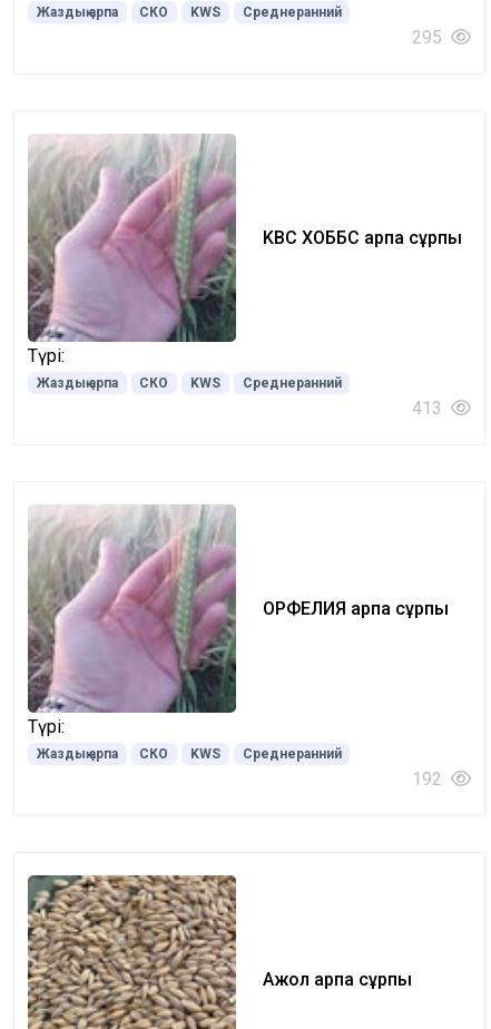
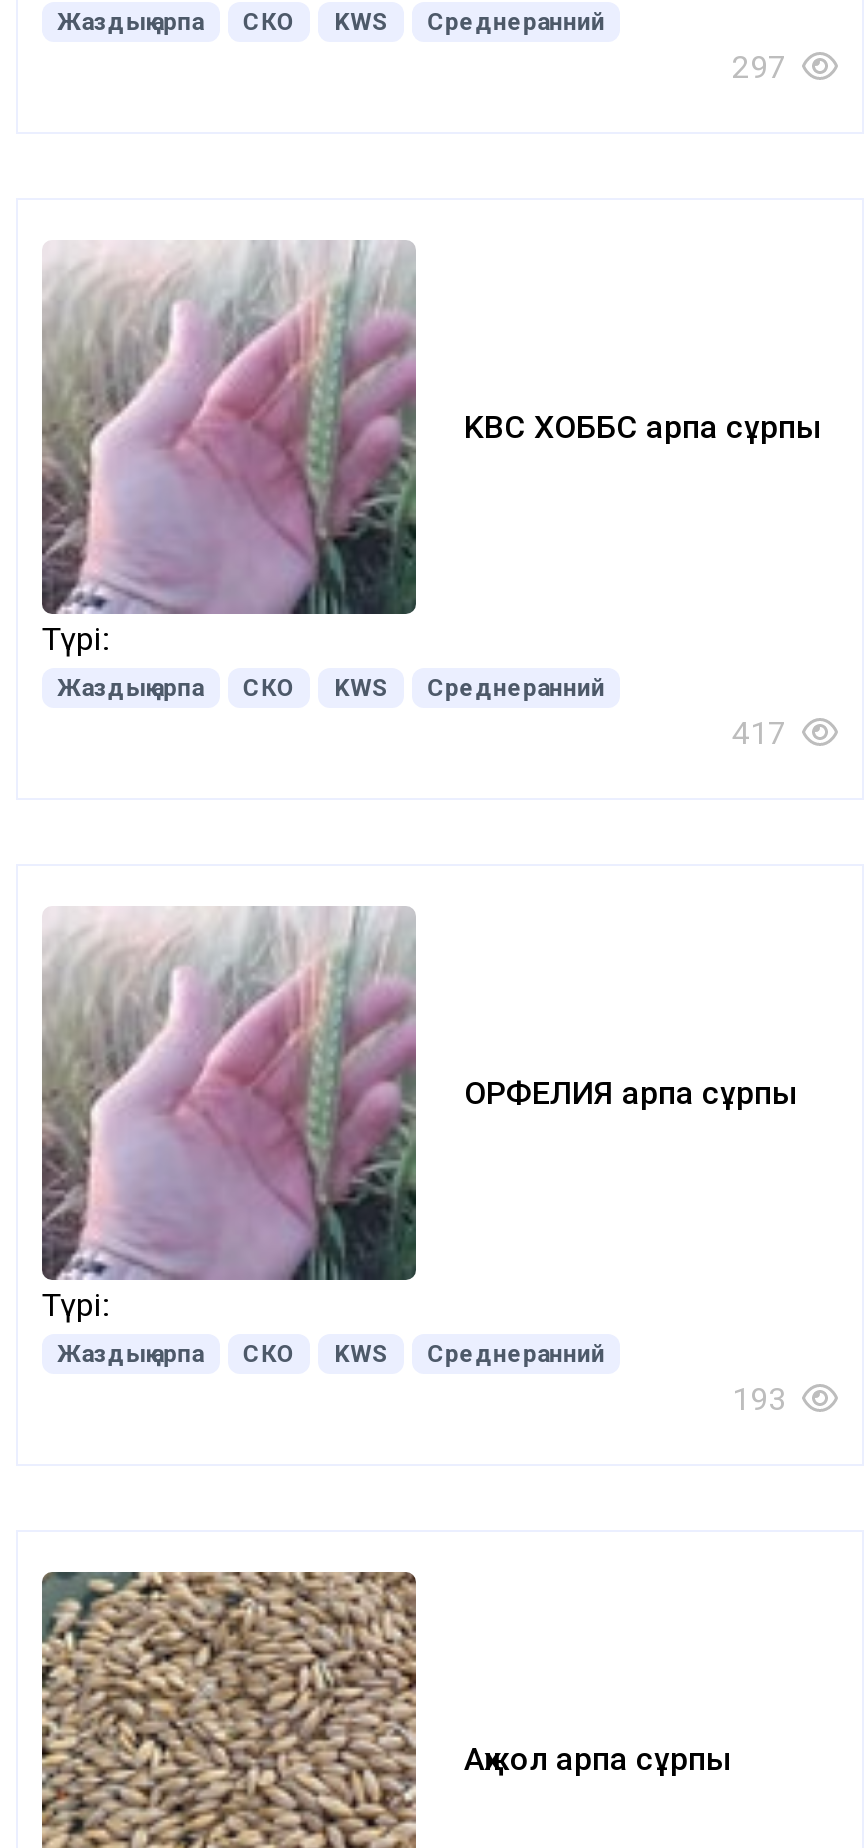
[412,27,451,48] 295 -> [732,48,802,86] 297
[412,398,451,419] 413 -> [732,714,802,752] 417
[412,768,451,790] 192 -> [732,1380,802,1418] 193

